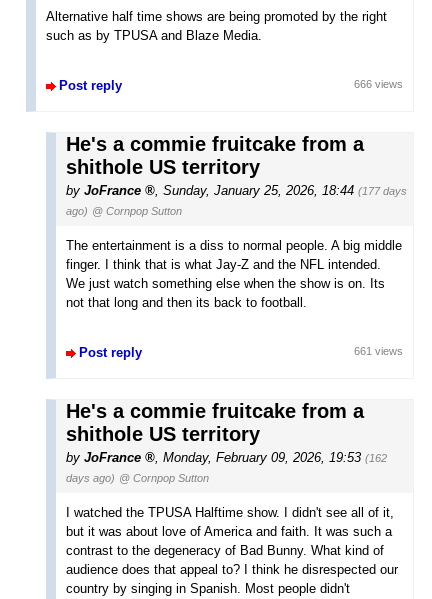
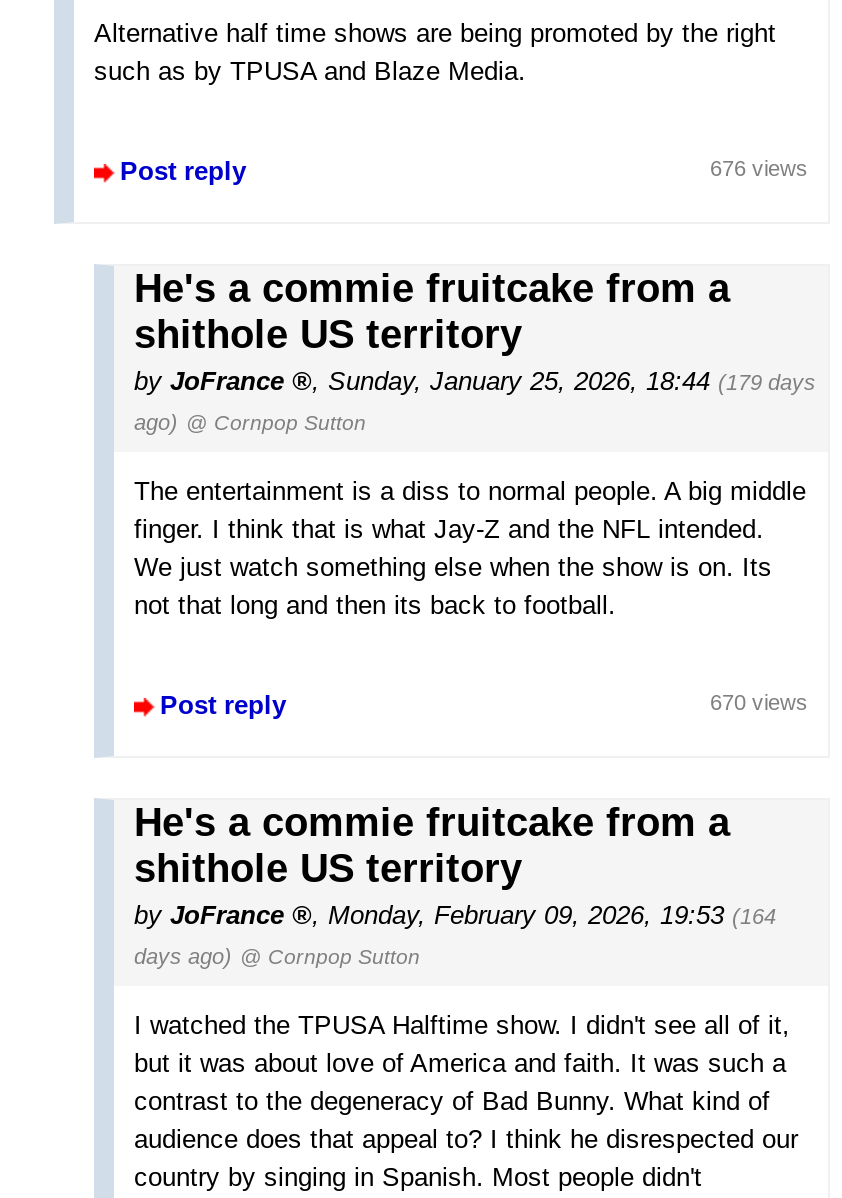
[354,78,403,90] 666 views -> [710,156,808,180] 676 views
[155,183,407,198] , Sunday, January 25, 2026, 18:44 (177 days -> [312,366,816,396] , Sunday, January 25, 2026, 18:44 (179 days
[354,345,403,357] 661 views -> [710,691,808,715] 670 views
[155,450,387,465] , Monday, February 09, 2026, 19:53 (162 -> [312,901,776,931] , Monday, February 09, 2026, 19:53 (164

